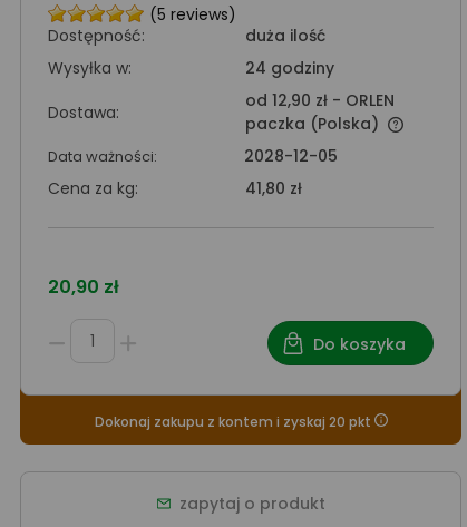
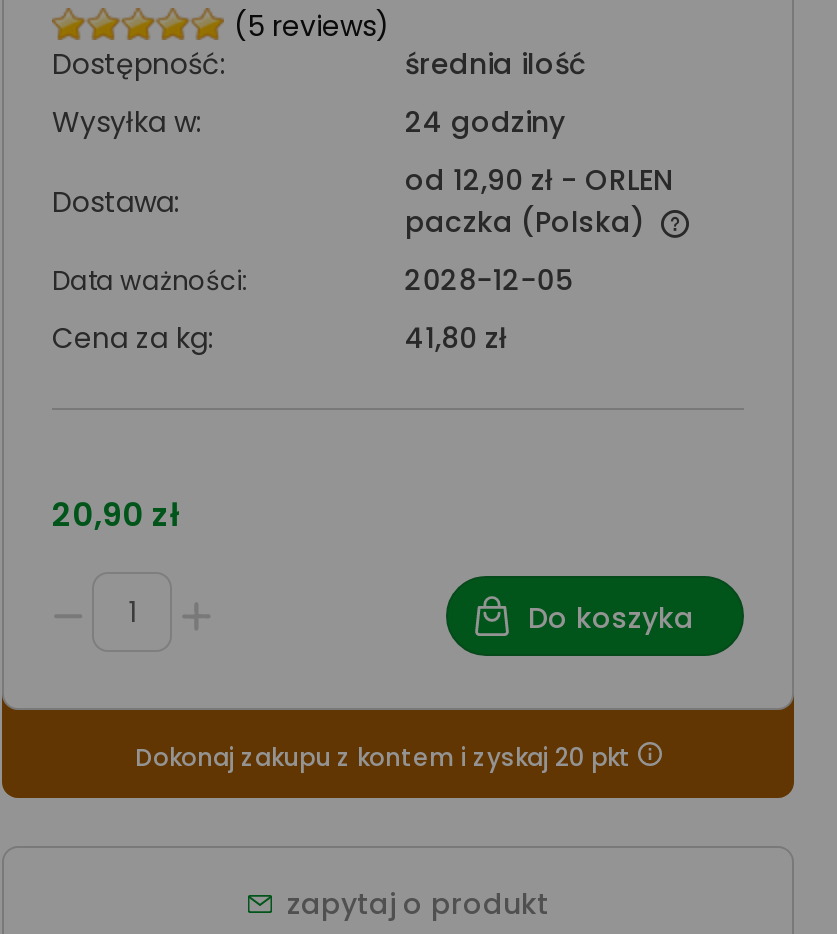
[245,25,325,47] duża ilość -> [405,44,585,84] średnia ilość

